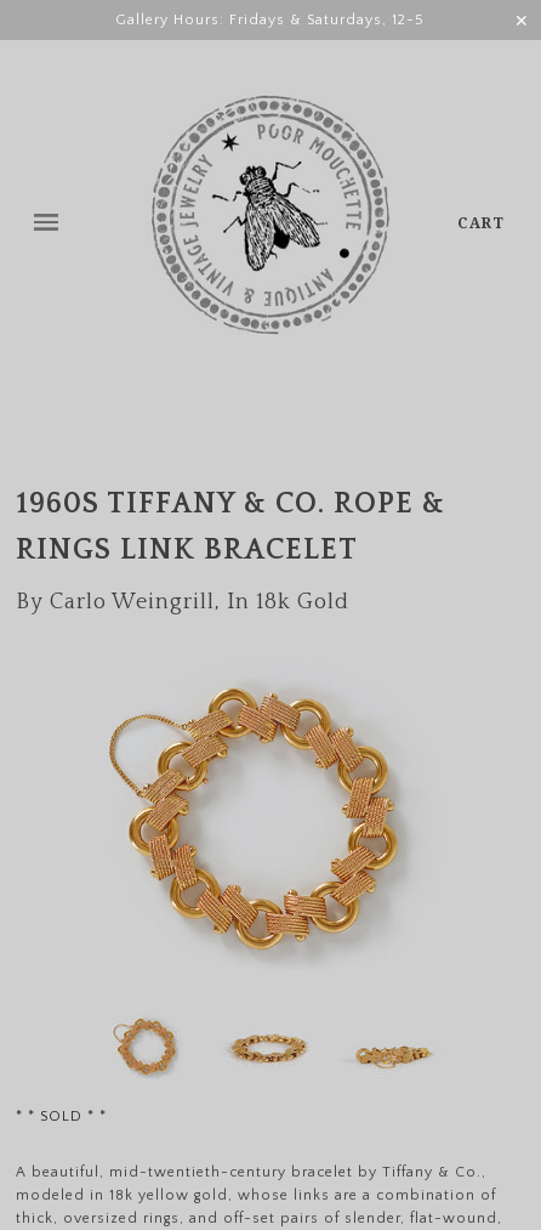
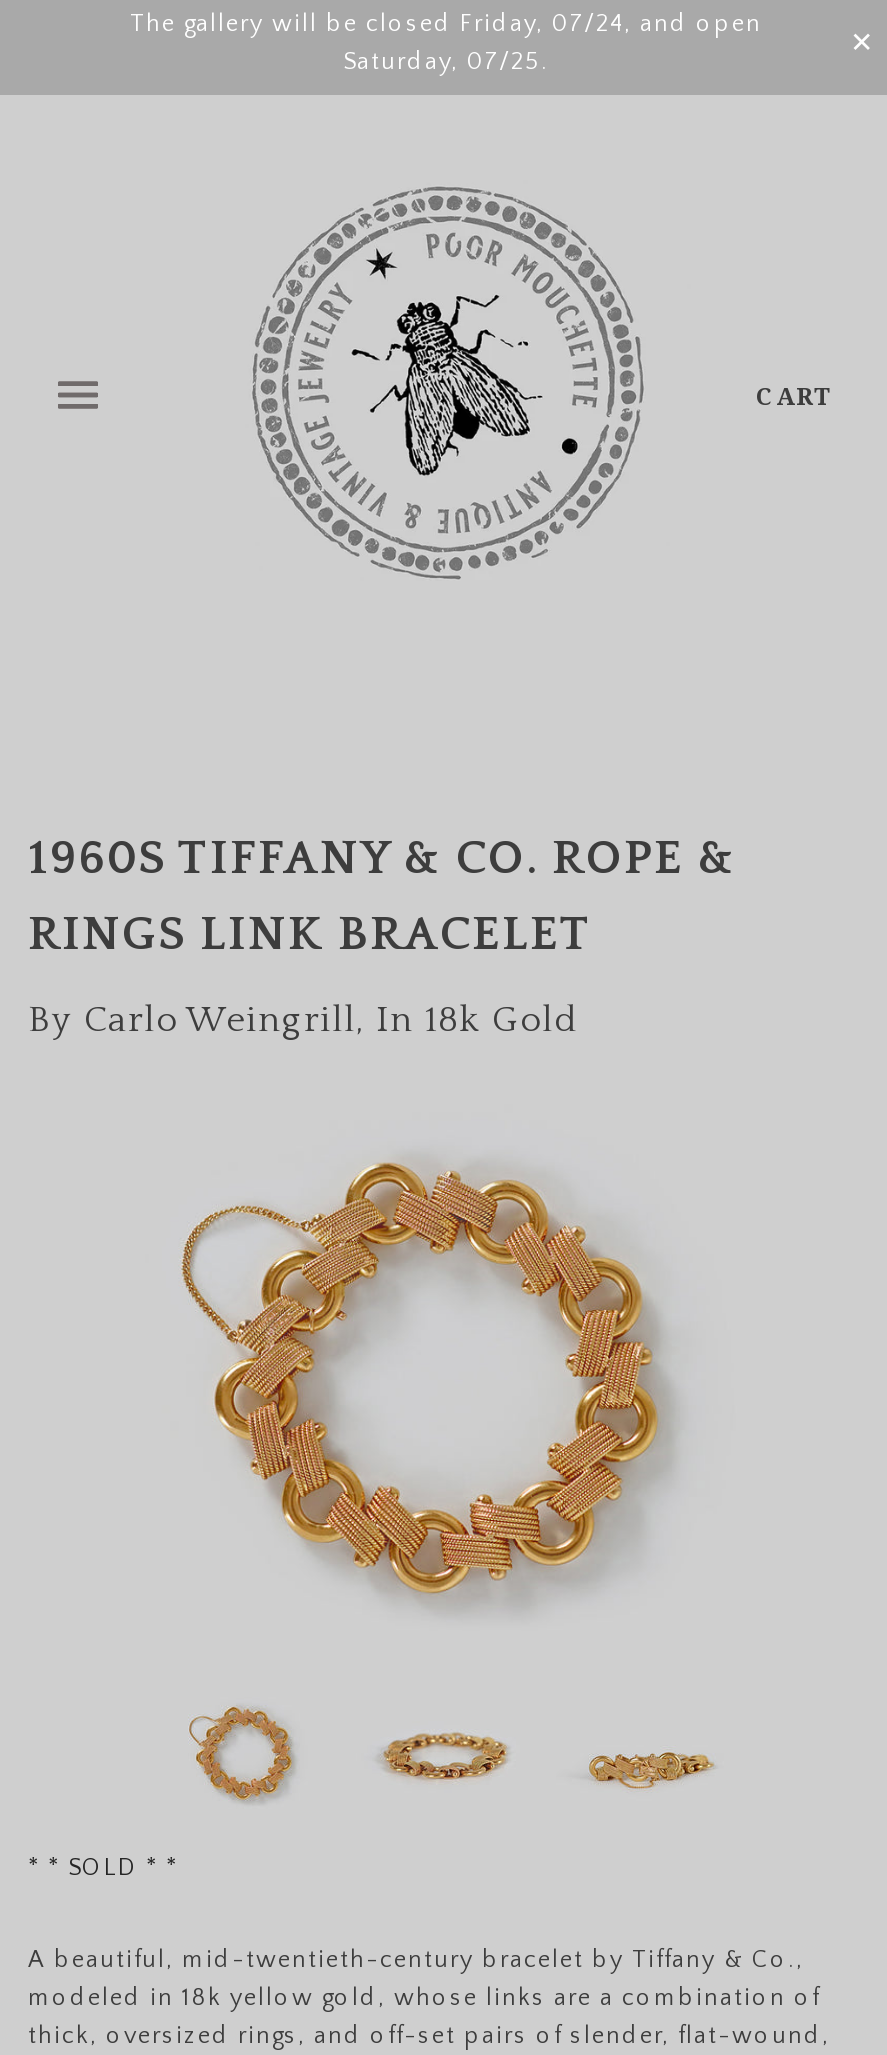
[115,12,424,28] Gallery Hours: Fridays & Saturdays, 12-5 -> [130,11,762,75] The gallery will be closed Friday, 07/24, and open | Saturday, 07/25.

